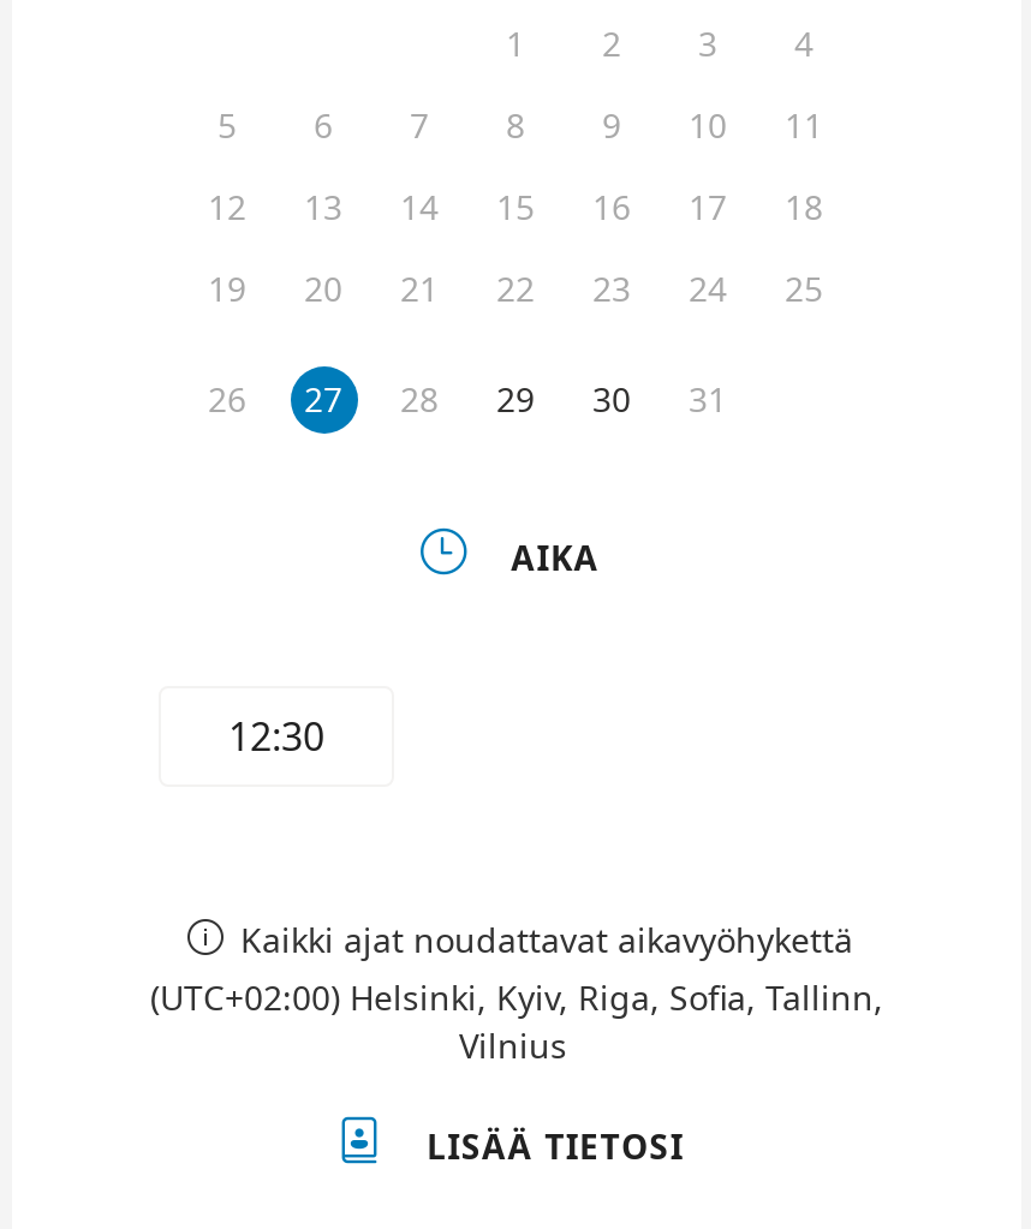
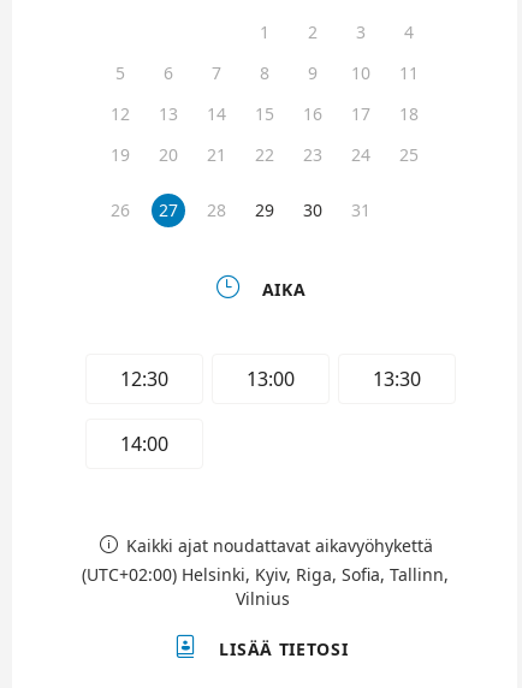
none -> [120,366,421,457] 13:00 | 13:30 | 14:00

